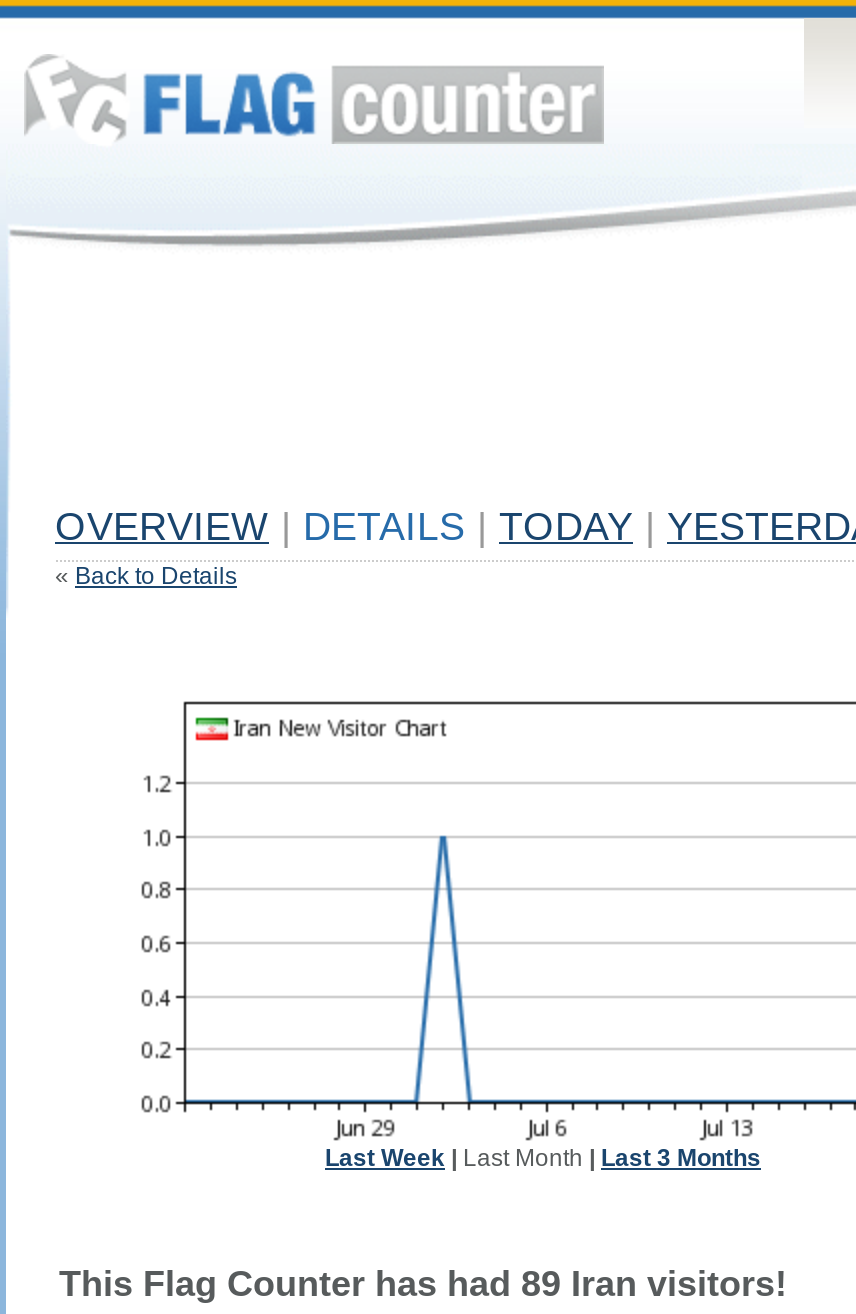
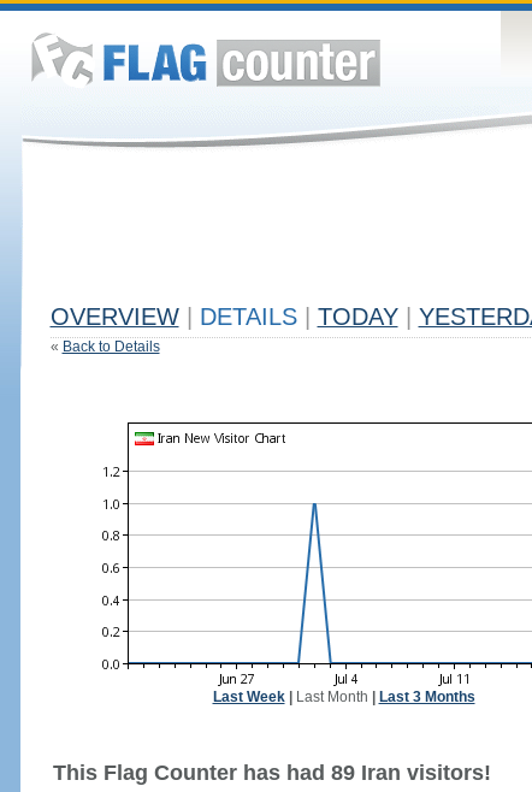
[412,834,524,1104] [image] -> [266,502,333,666] [image]

